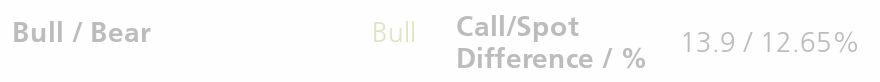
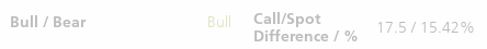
[456,26,860,76] Difference / % 13.9 / 12.65% -> [253,19,475,46] Difference / % 17.5 / 15.42%

